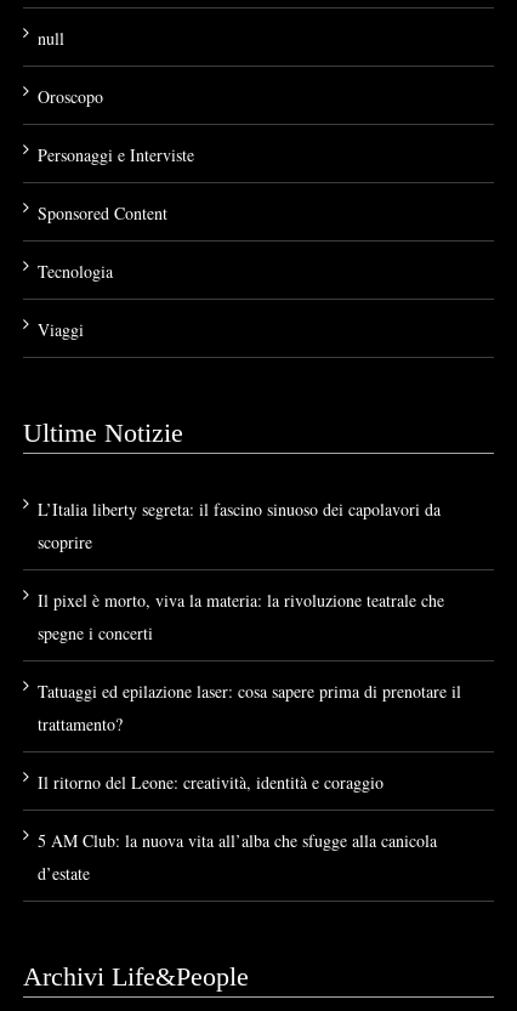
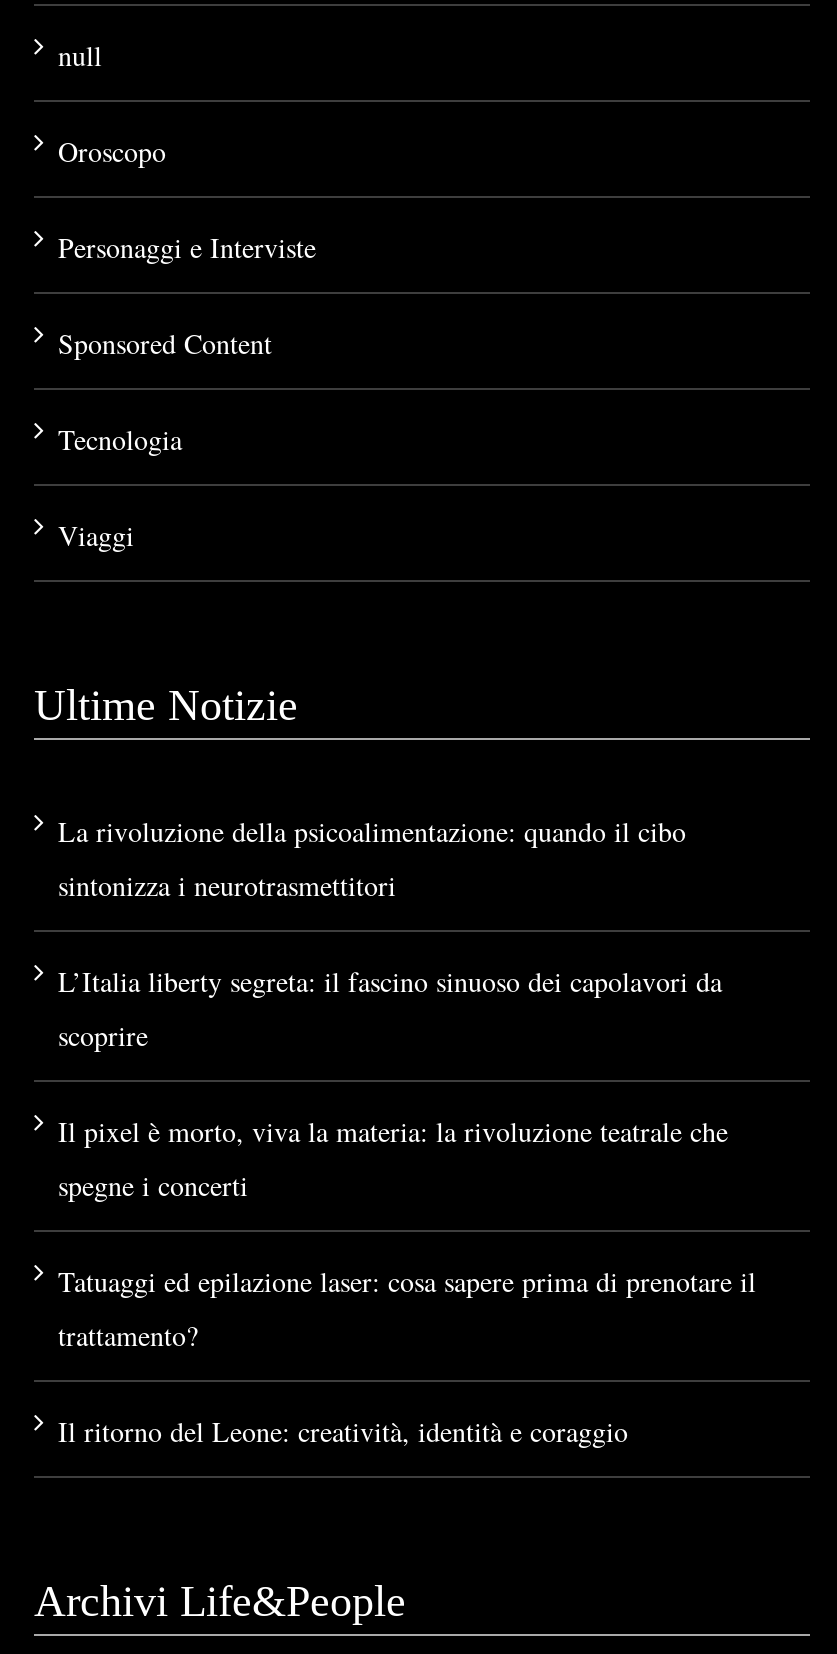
none -> [58,812,686,904] La rivoluzione della psicoalimentazione: quando il cibo | sintonizza i neurotrasmettitori
moved [38,498,461,794] -> [58,962,756,1450]: L’Italia liberty segreta: il fascino sinuoso dei capolavori da | scoprire | Il pixel è morto, viva la materia: la rivoluzione teatrale che | spegne i concerti | Tatuaggi ed epilazione laser: cosa sapere prima di prenotare il | trattamento? | Il ritorno del Leone: creatività, identità e coraggio
[38,829,437,885] 5 AM Club: la nuova vita all’alba che sfugge alla canicola | d’estate -> none

